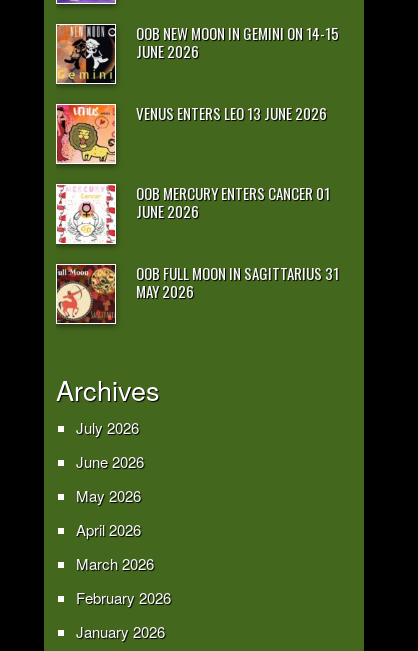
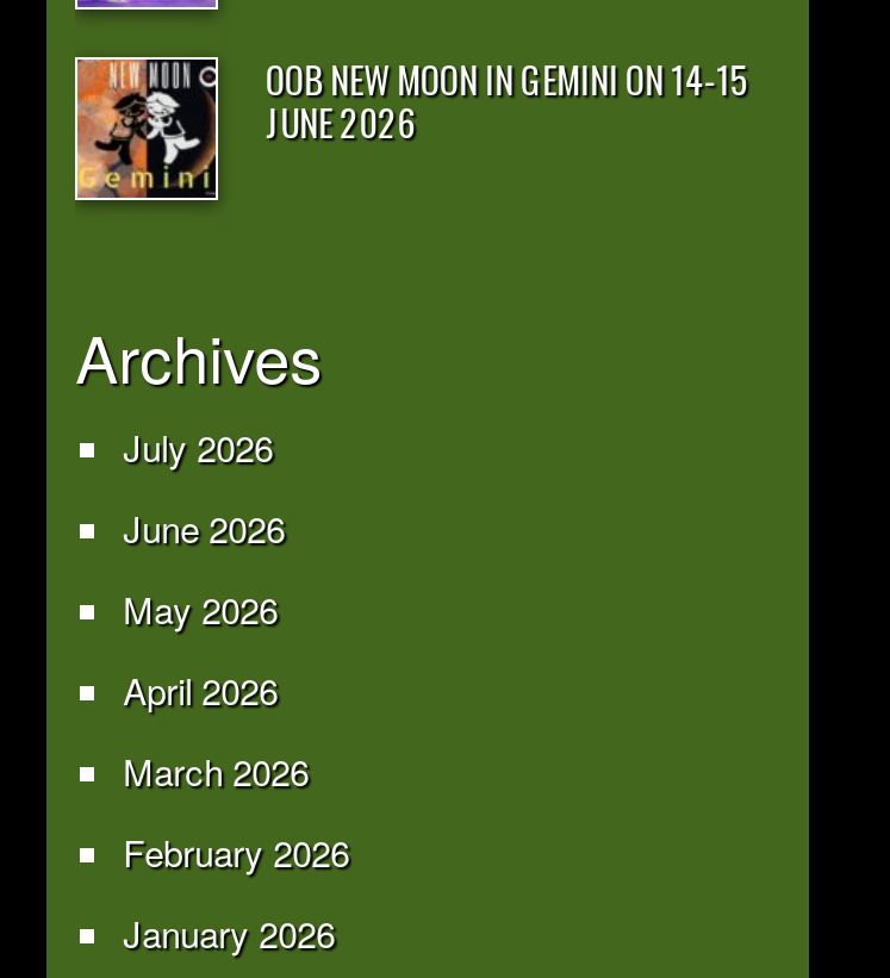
[56,102,327,165] [image] | VENUS ENTERS LEO 13 JUNE 2026 -> none
[56,182,339,302] [image] | OOB MERCURY ENTERS CANCER 01 | JUNE 2026 | OOB FULL MOON IN SAGITTARIUS 31 | MAY 2026 -> none
[56,264,116,324] [image] -> none

